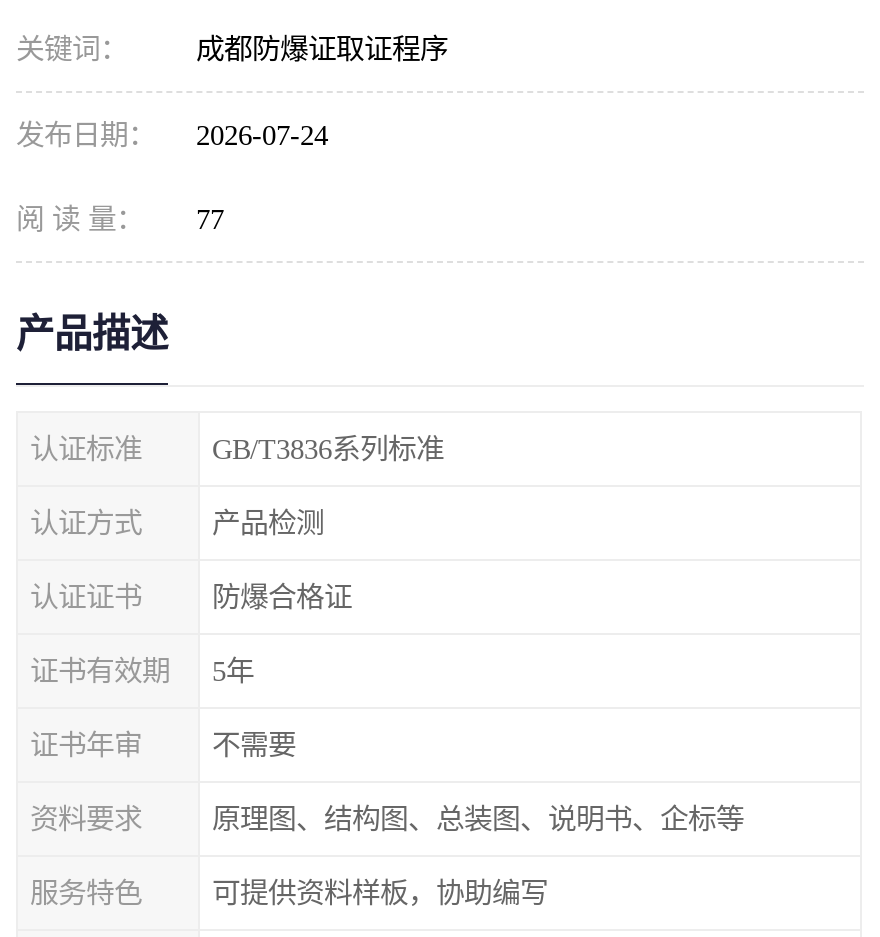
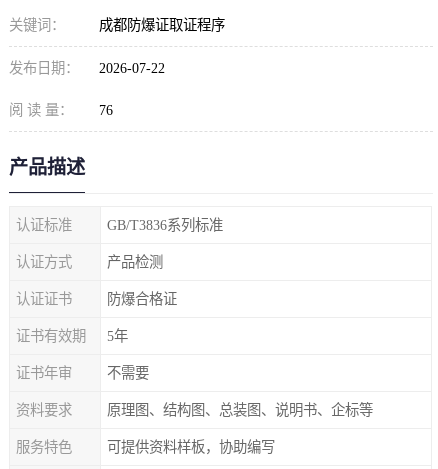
[16,119,328,151] 发布日期： 2026-07-24 -> [9,60,165,76] 发布日期： 2026-07-22
[16,203,224,235] 阅 读 量： 77 -> [9,102,113,118] 阅 读 量： 76

